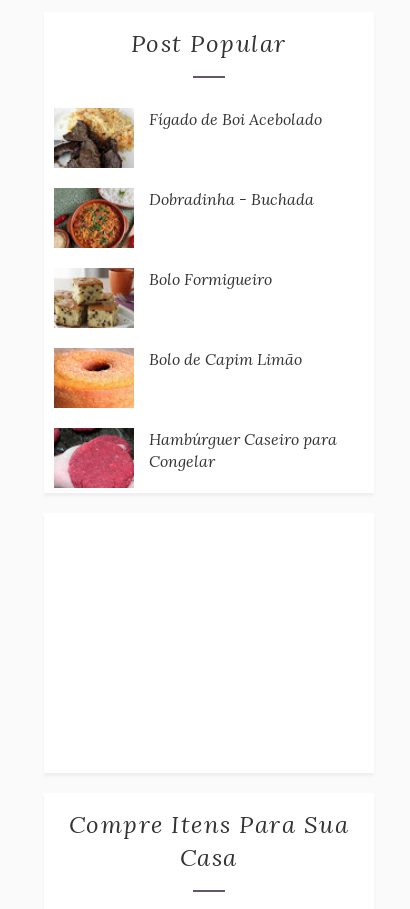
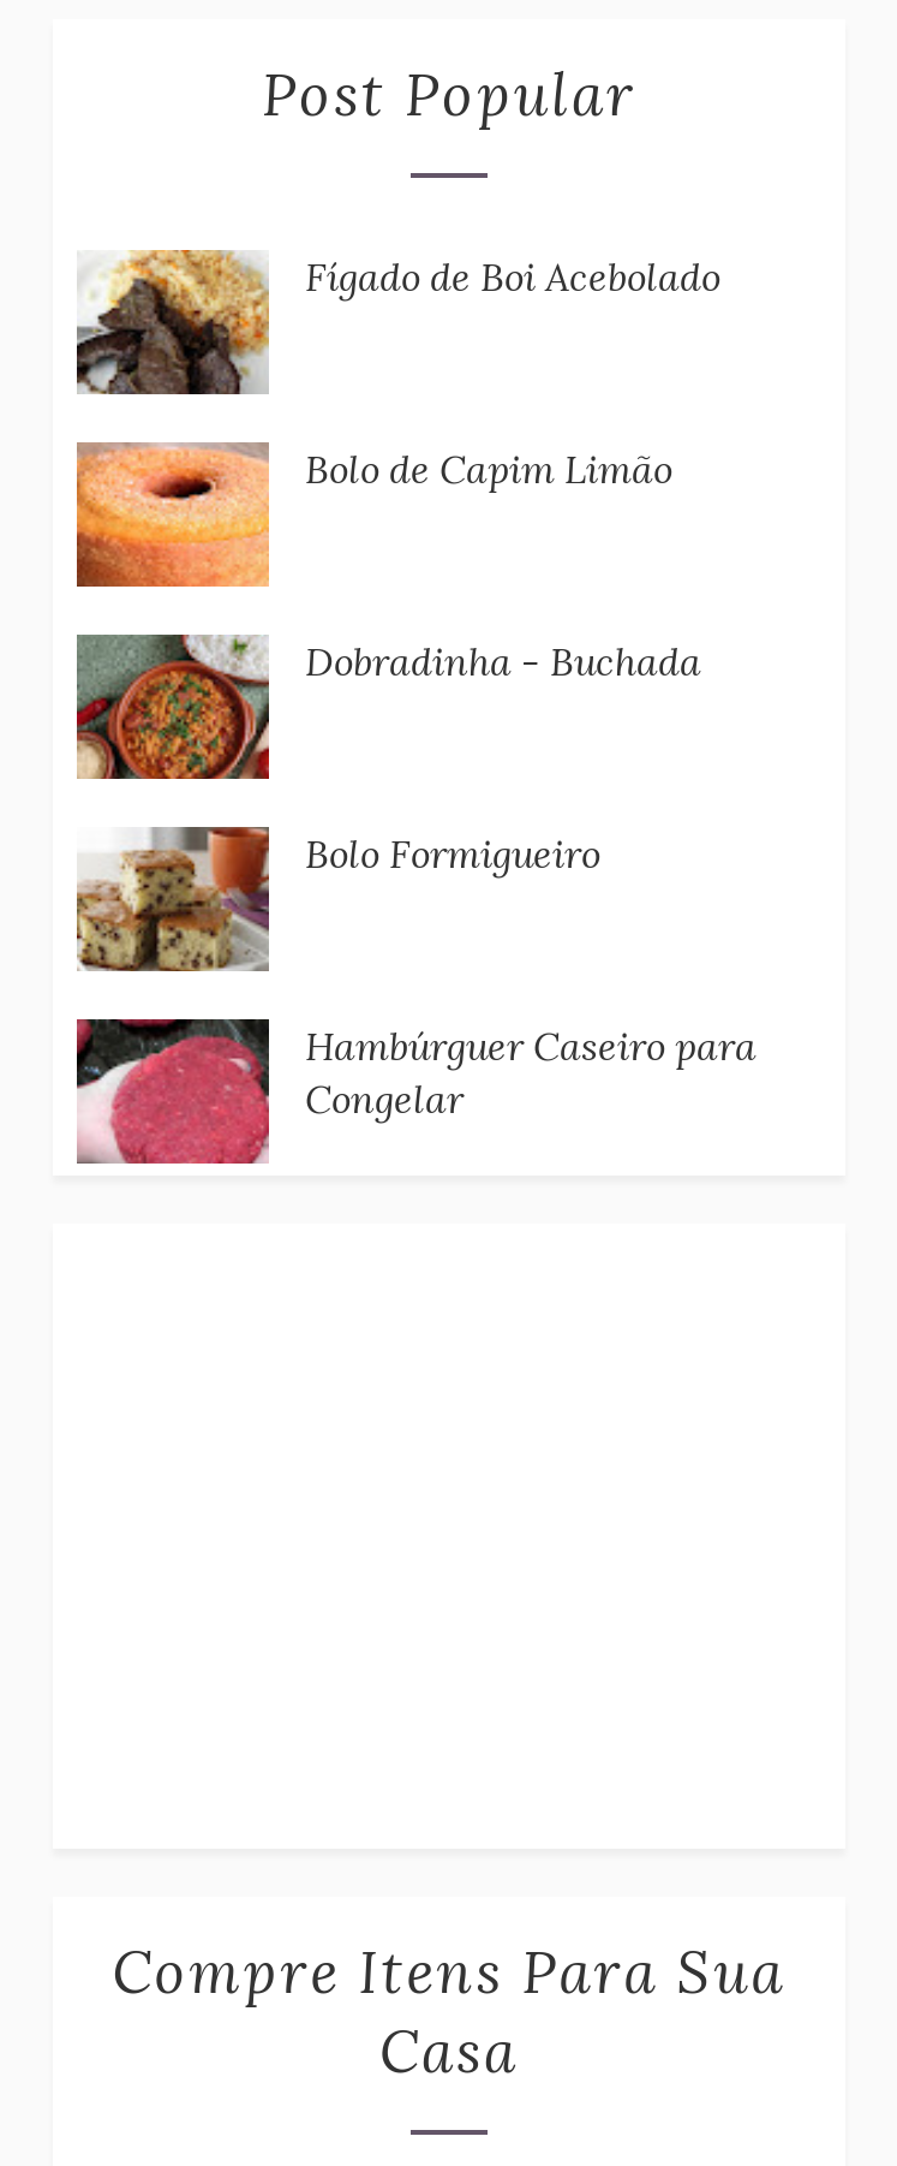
moved [52,186,314,289] -> [72,630,701,878]: [image] | Dobradinha - Buchada | Bolo Formigueiro
moved [52,267,136,330] -> [72,825,274,976]: [image]
moved [53,348,302,409] -> [74,442,672,589]: [image] | Bolo de Capim Limão

